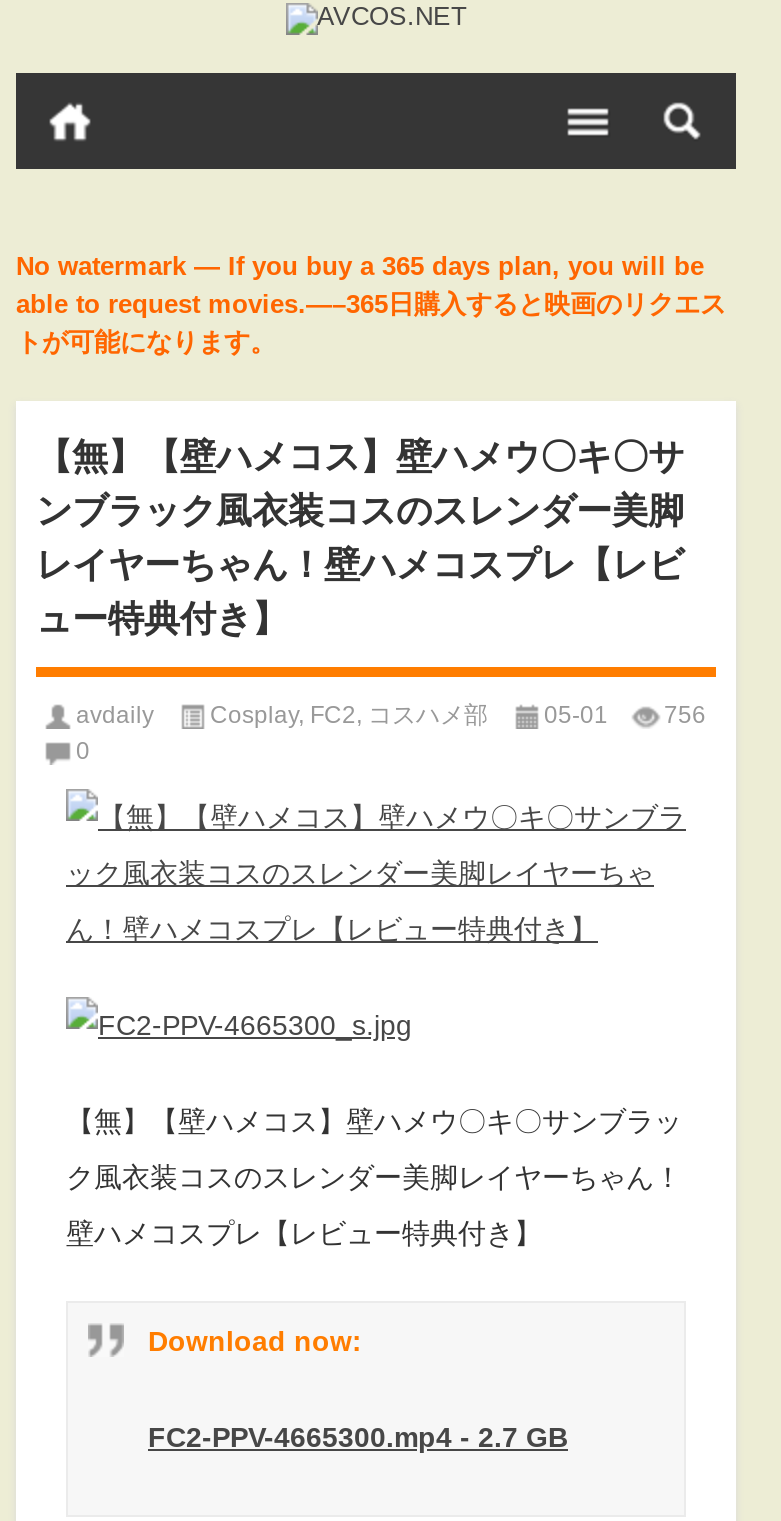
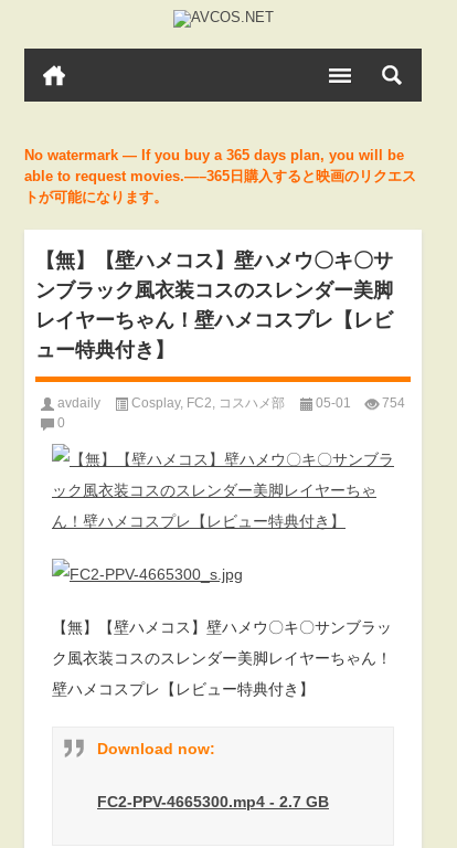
[76,700,706,728] avdaily Cosplay, FC2,コスハメ部 05-01 756 -> [57,395,405,410] avdaily Cosplay, FC2,コスハメ部 05-01 754

